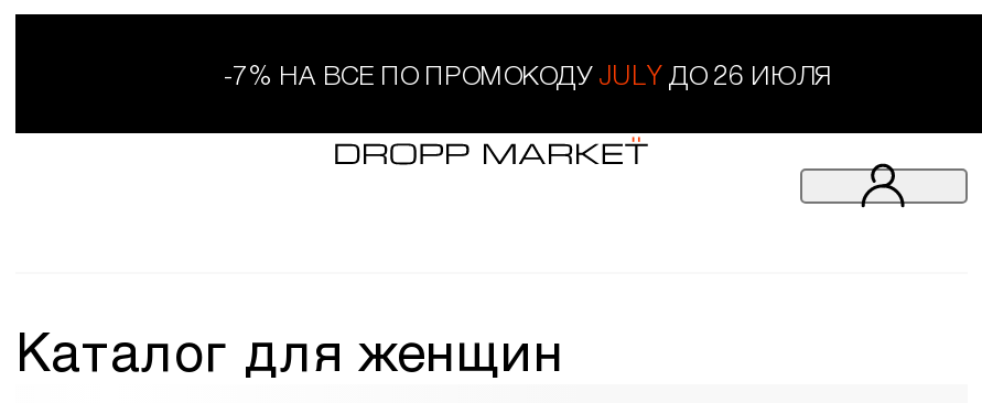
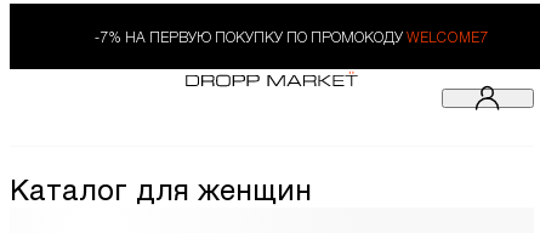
[224,58,830,89] -7% НА ВСЕ ПО ПРОМОКОДУ JULY ДО 26 ИЮЛЯ -> [95,28,488,45] -7% НА ПЕРВУЮ ПОКУПКУ ПО ПРОМОКОДУ WELCOME7

